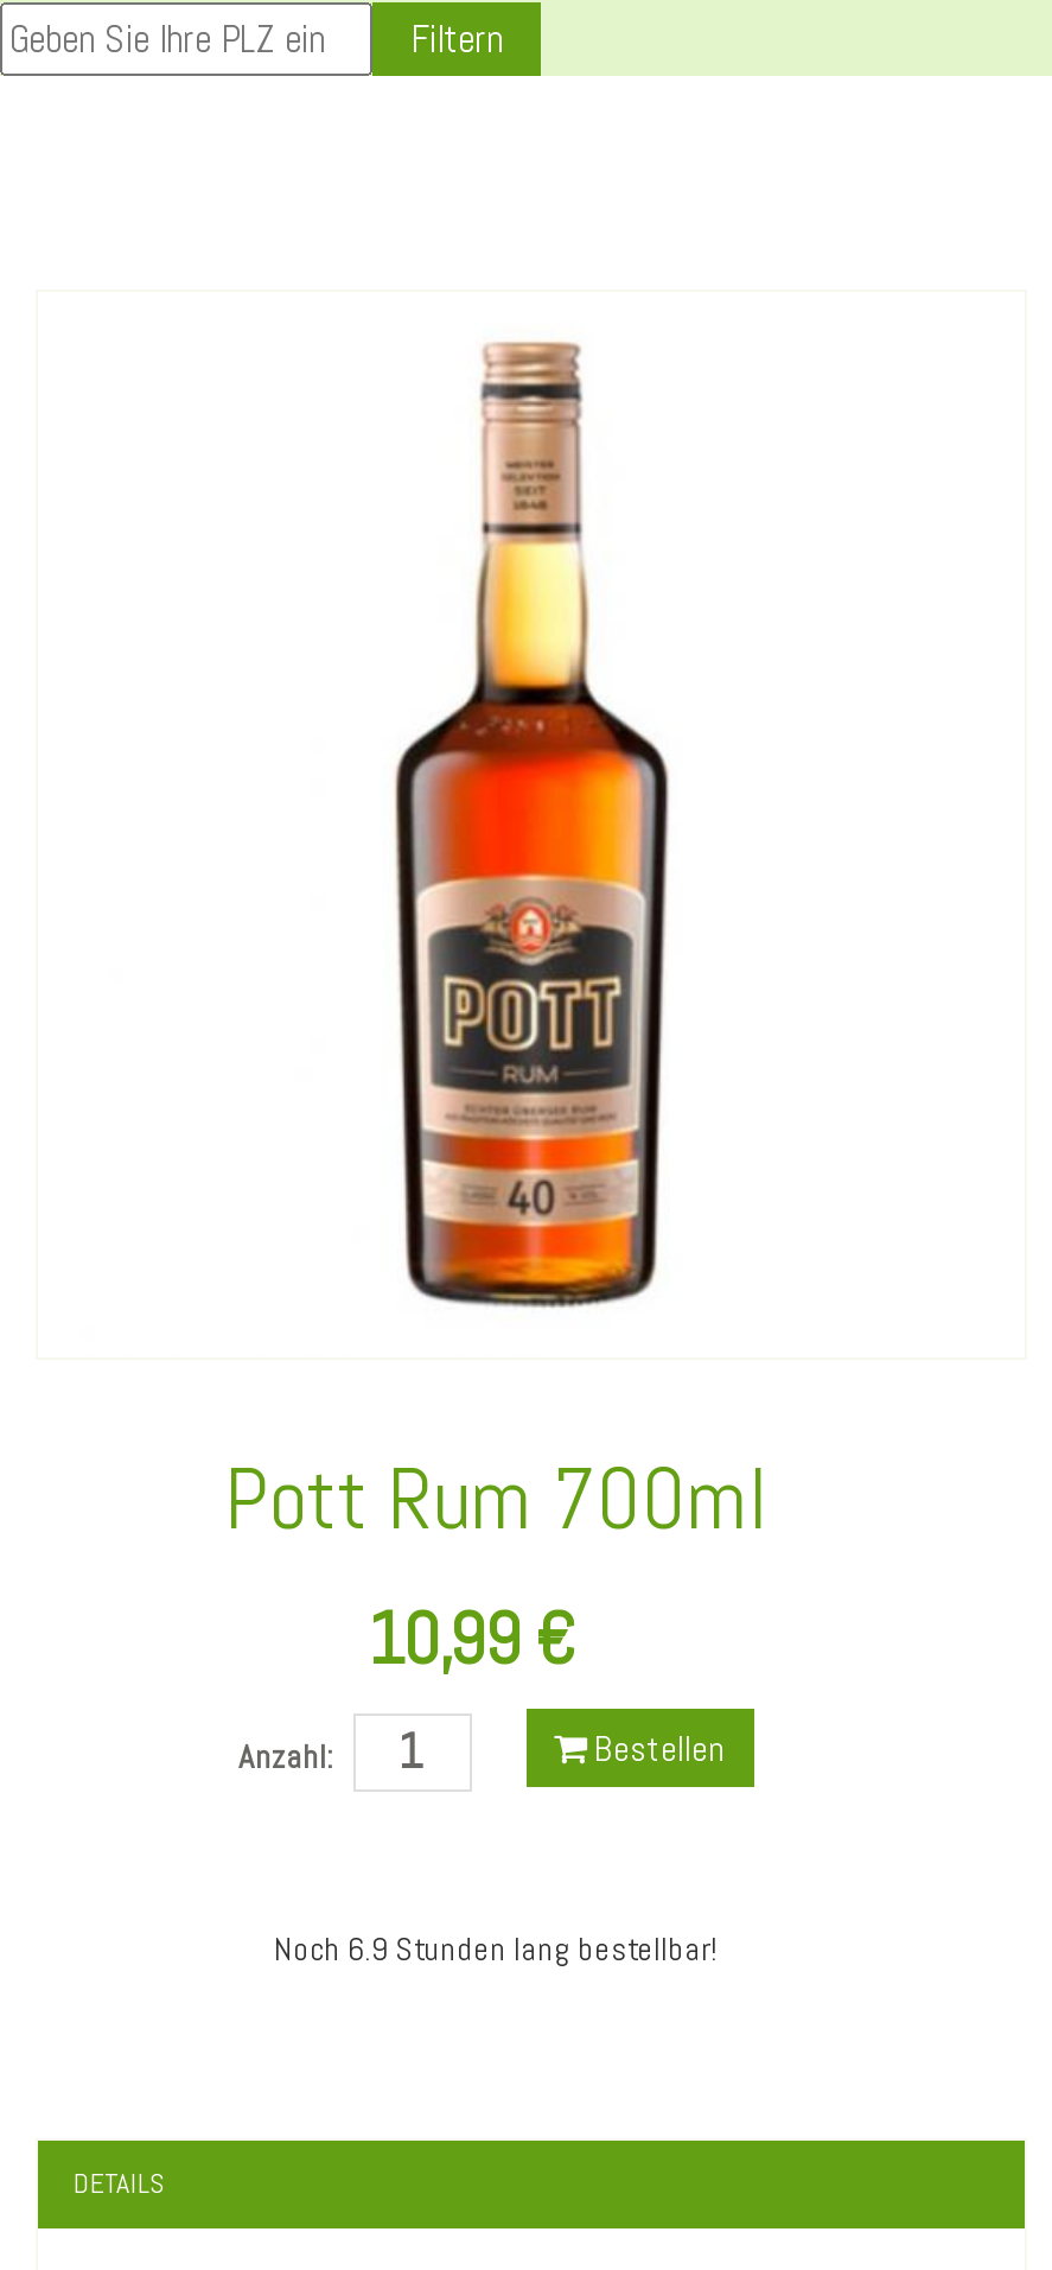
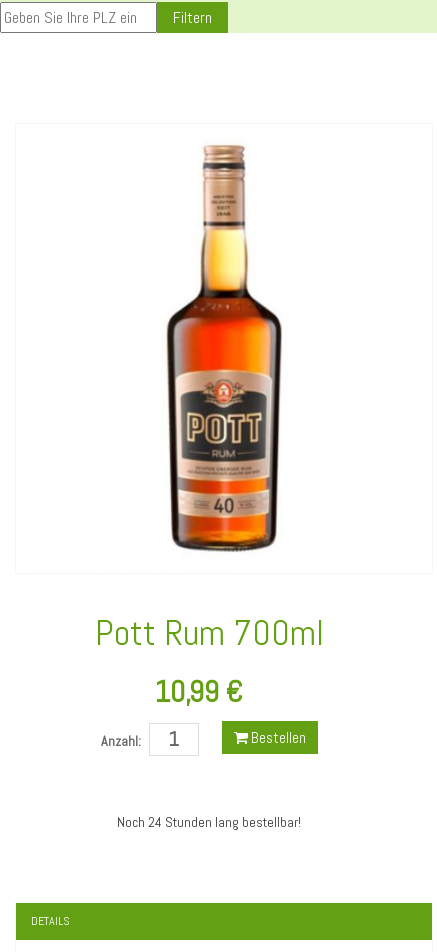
[274,1927,718,1970] Noch 6.9 Stunden lang bestellbar! -> [117,813,301,831] Noch 24 Stunden lang bestellbar!

